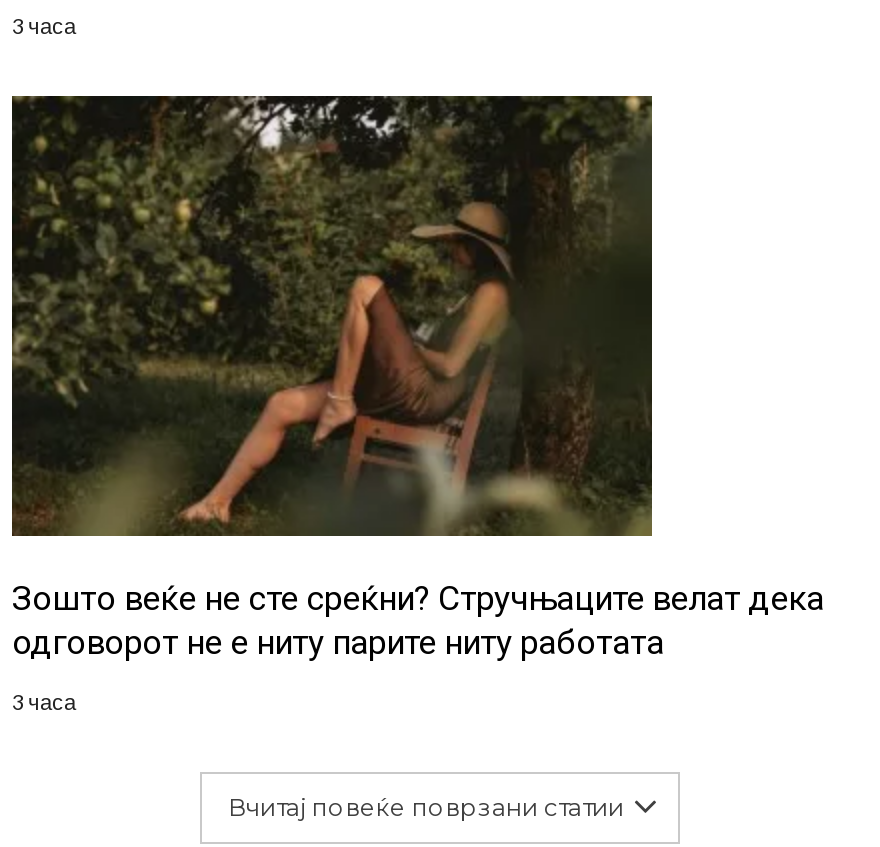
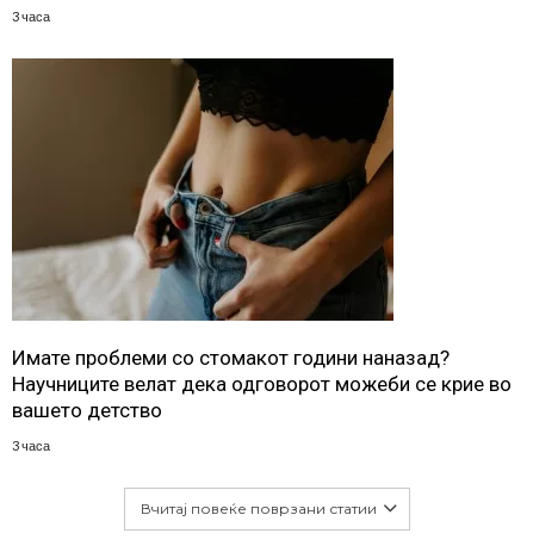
[12,94,824,662] [image] | Зошто веќе не сте среќни? Стручњаците велат дека | одговорот не е ниту парите ниту работата -> [12,57,512,422] [image] | Имате проблеми со стомакот години наназад? | Научниците велат дека одговорот можеби се крие во | вашето детство

